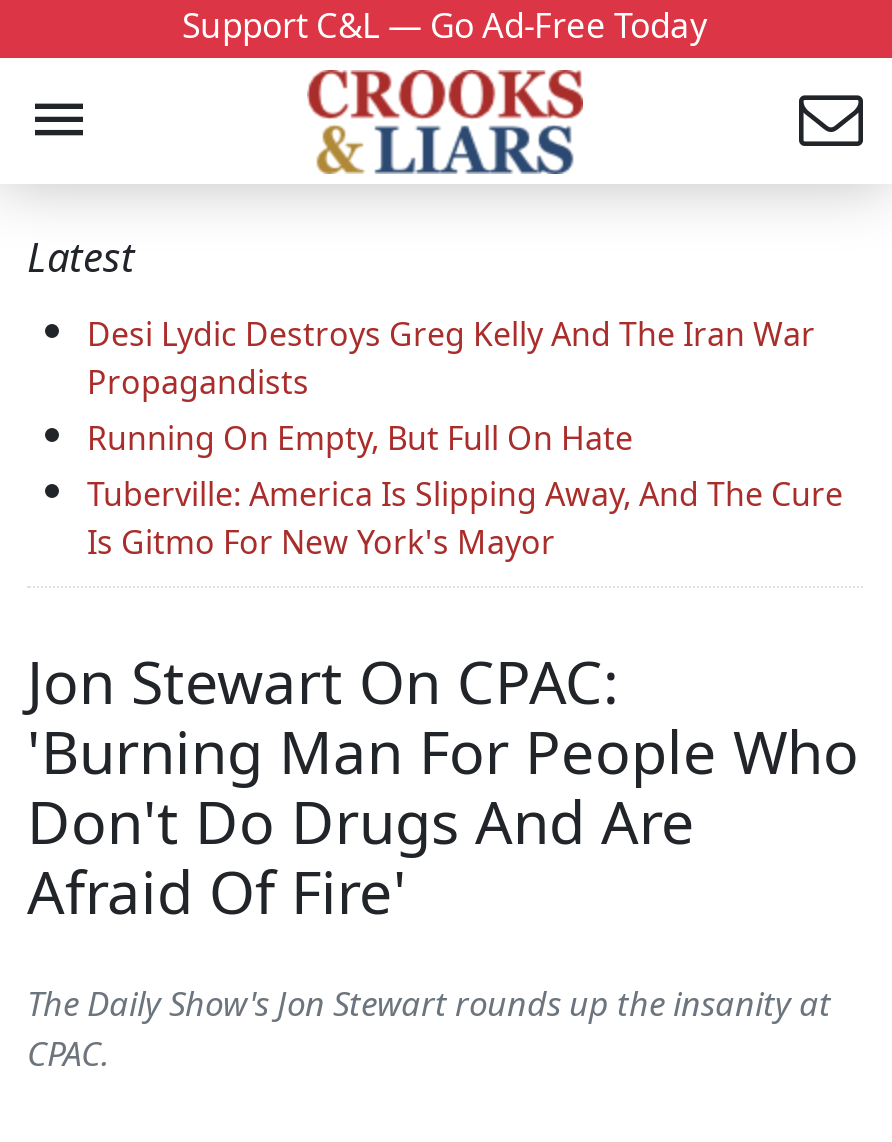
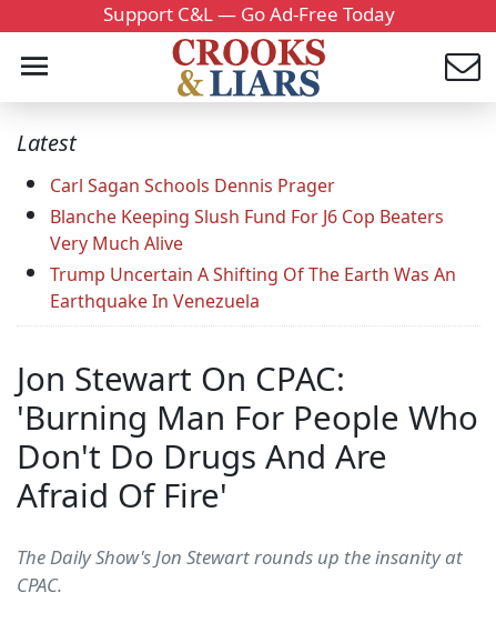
[87,313,843,565] Desi Lydic Destroys Greg Kelly And The Iran War | Propagandists | Running On Empty, But Full On Hate | Tuberville: America Is Slipping Away, And The Cure | Is Gitmo For New York's Mayor -> [50,174,456,314] Carl Sagan Schools Dennis Prager | Blanche Keeping Slush Fund For J6 Cop Beaters | Very Much Alive | Trump Uncertain A Shifting Of The Earth Was An | Earthquake In Venezuela

